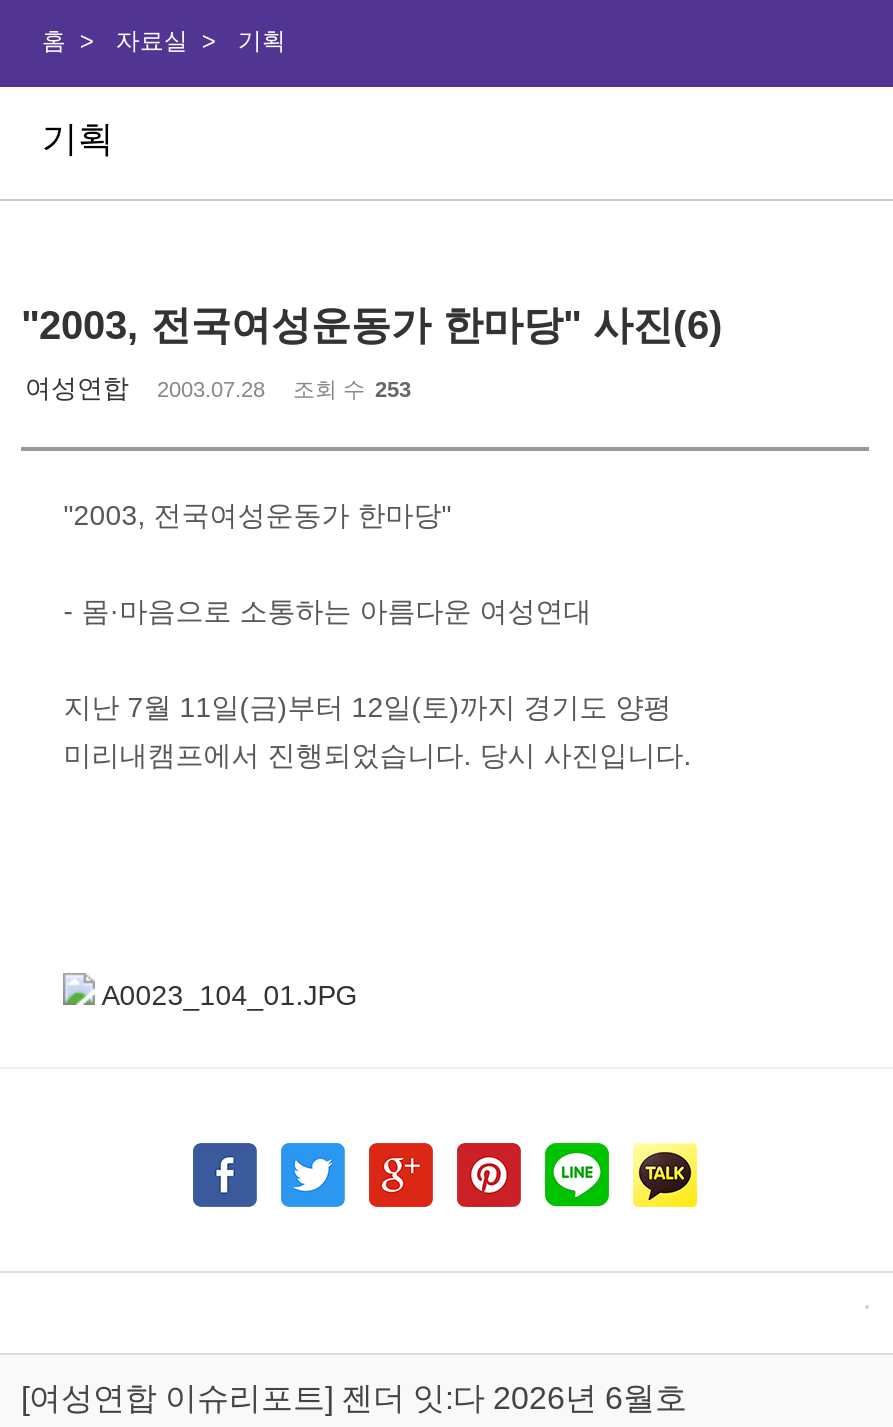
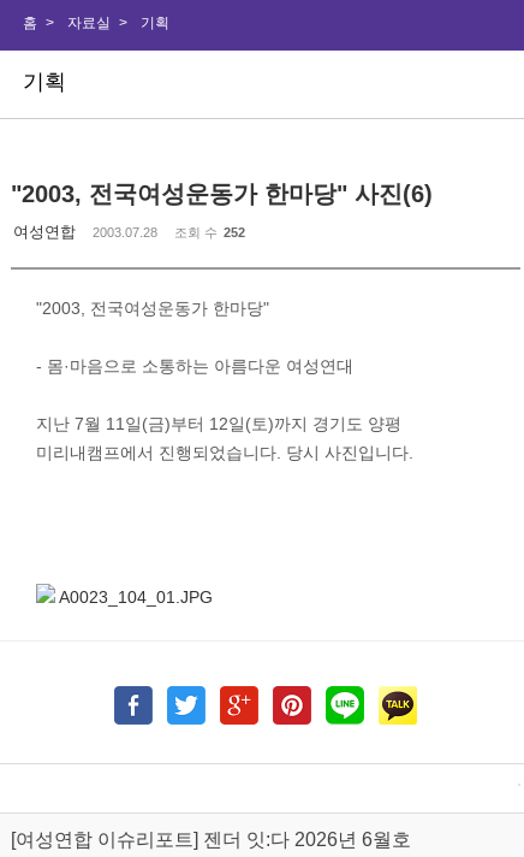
[25,373,411,403] 여성연합 2003.07.28 조회 수 253 -> [13,223,245,241] 여성연합 2003.07.28 조회 수 252

